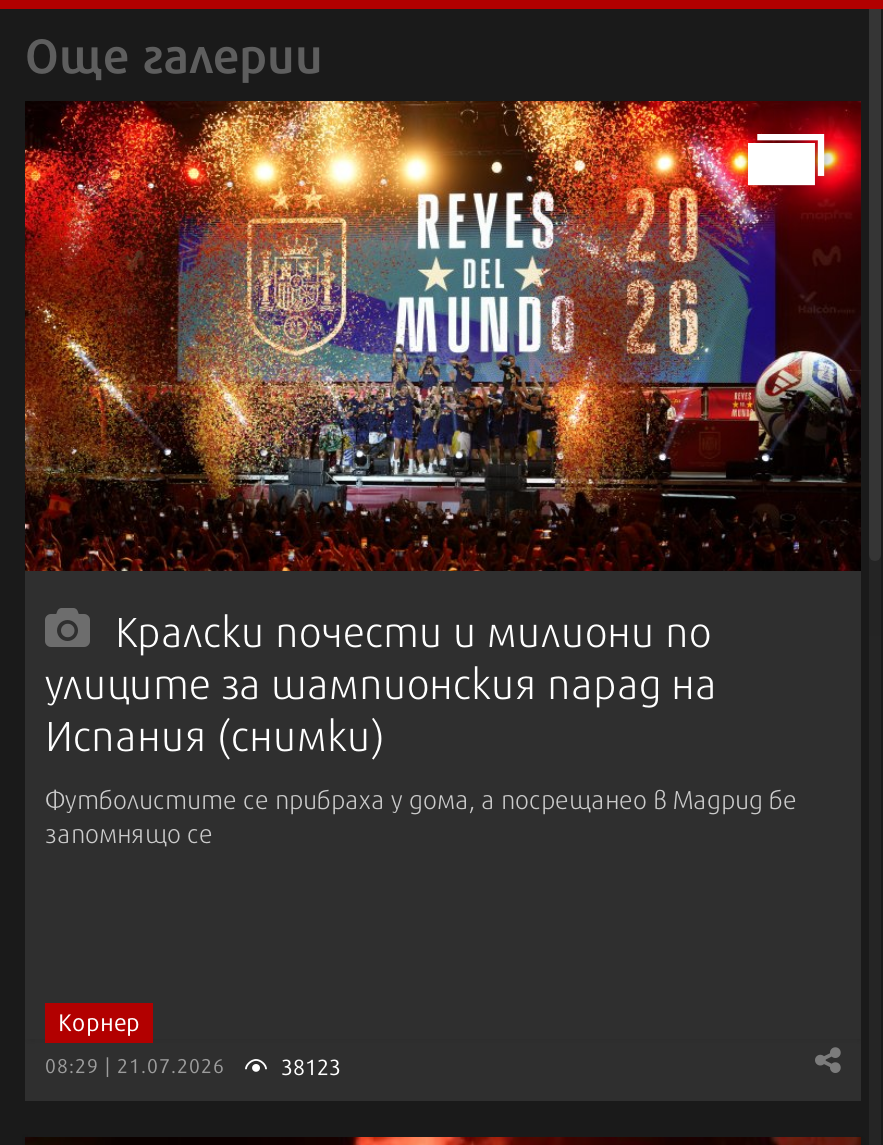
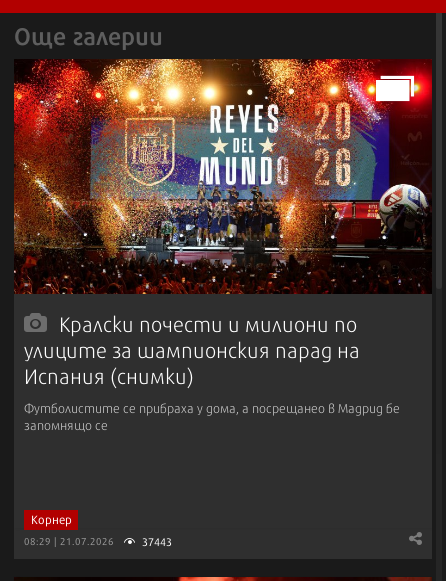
[275,1049,341,1081] 38123 -> [139,533,172,549] 37443

